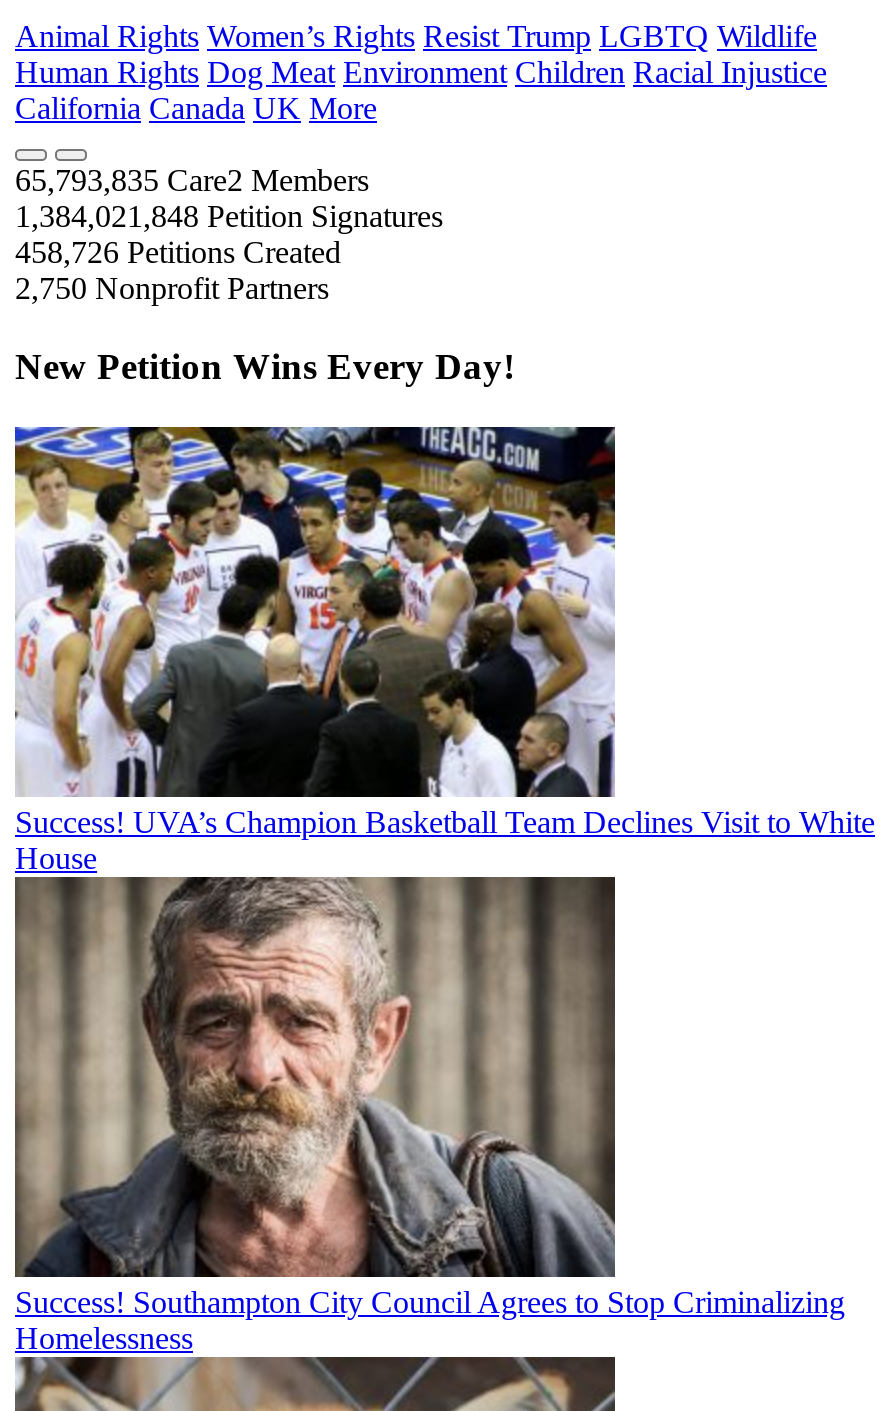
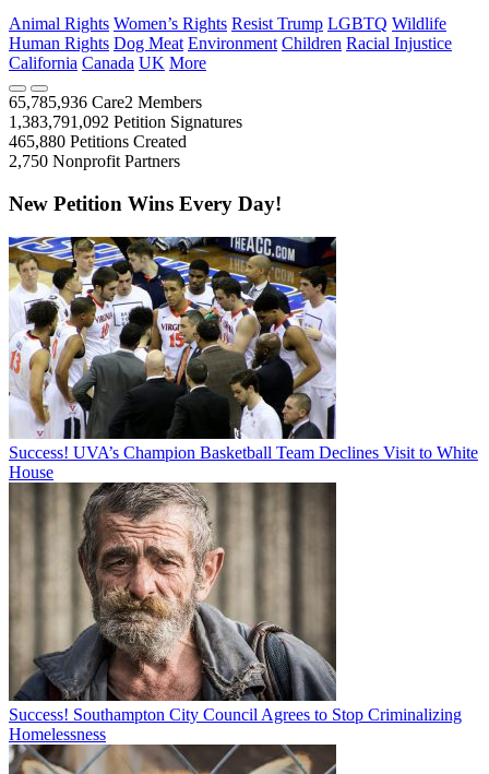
[15,164,369,198] 65,793,835 Care2 Members -> [9,93,202,112] 65,785,936 Care2 Members
[15,200,443,234] 1,384,021,848 Petition Signatures -> [9,113,242,131] 1,383,791,092 Petition Signatures
[15,236,341,270] 458,726 Petitions Created -> [9,133,187,151] 465,880 Petitions Created

